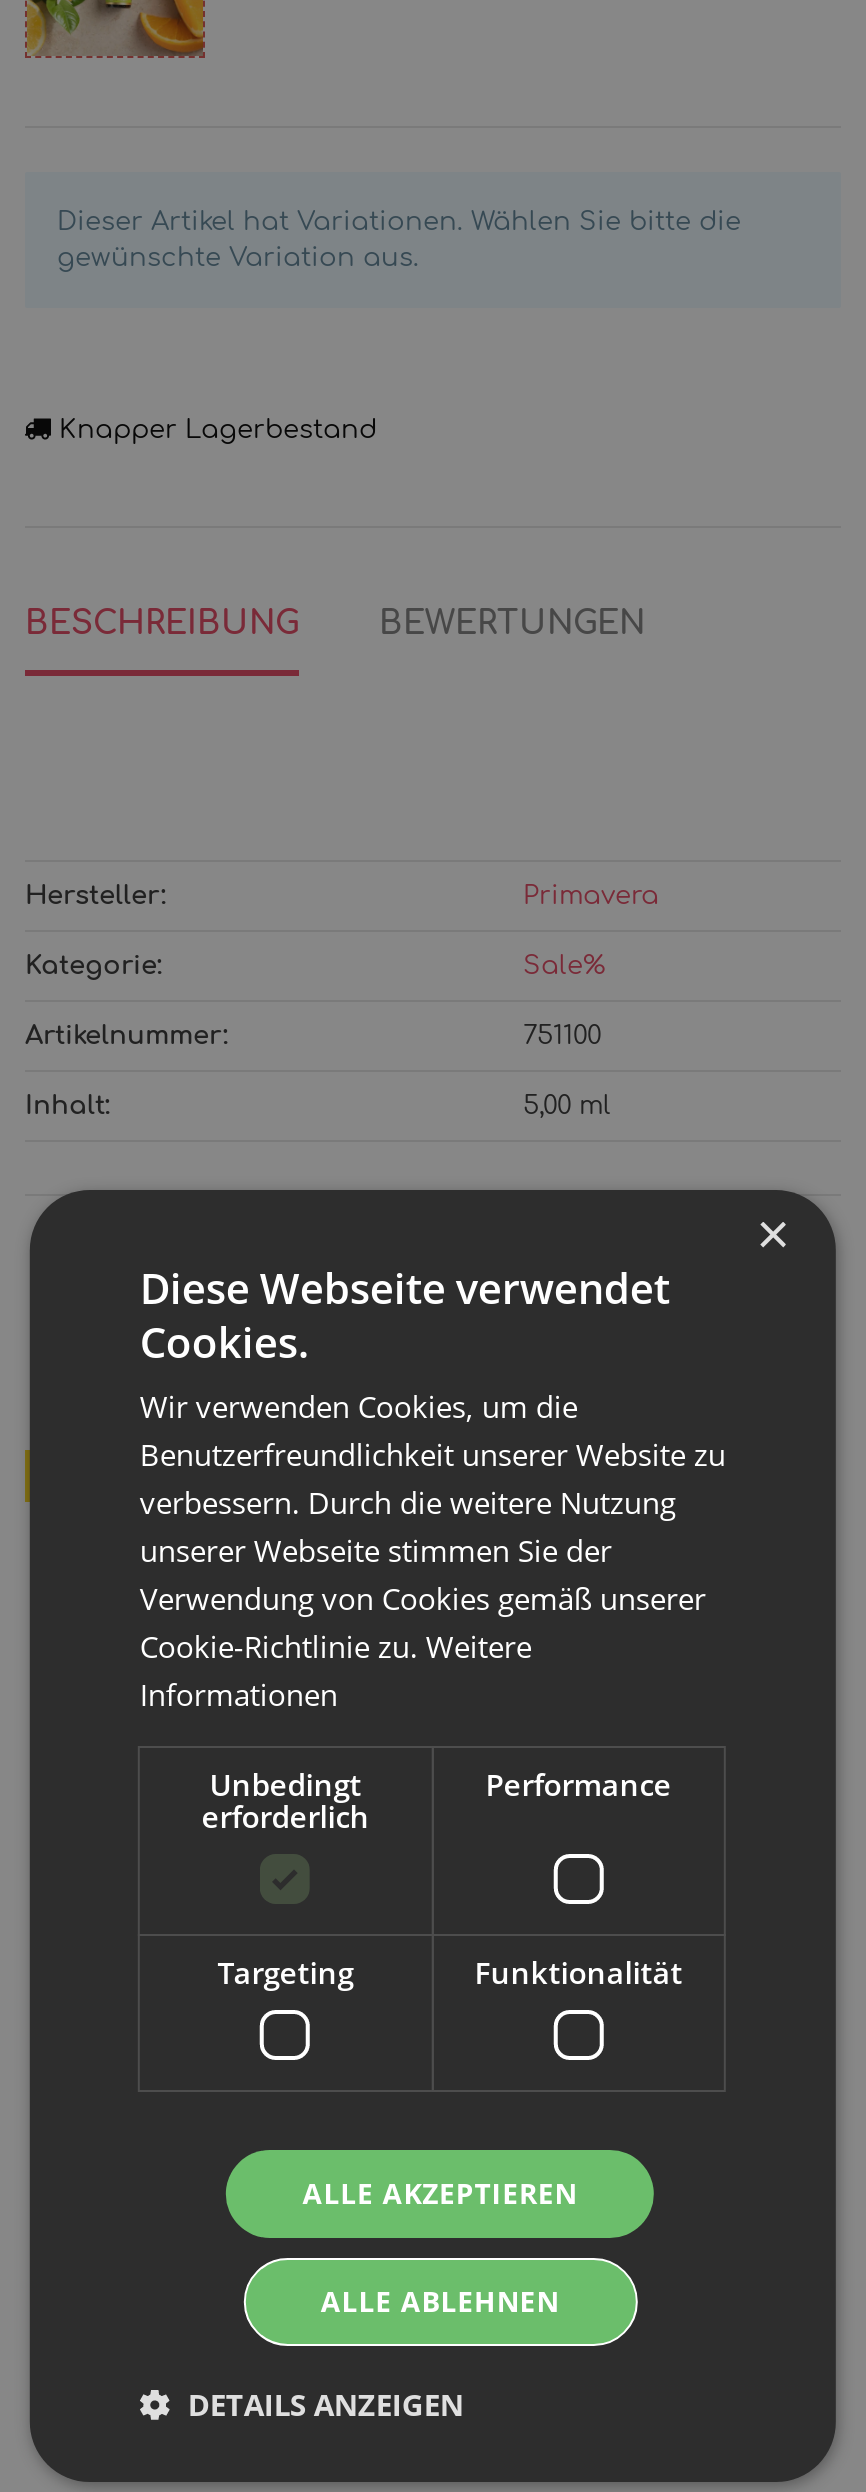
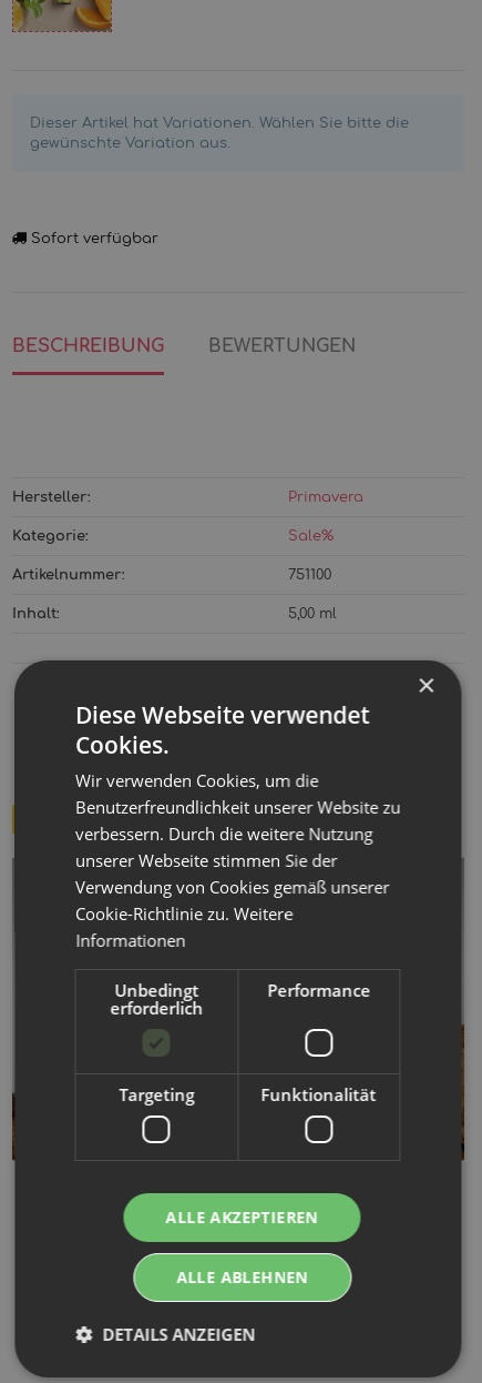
[59,416,377,444] Knapper Lagerbestand -> [31,231,158,246] Sofort verfügbar

